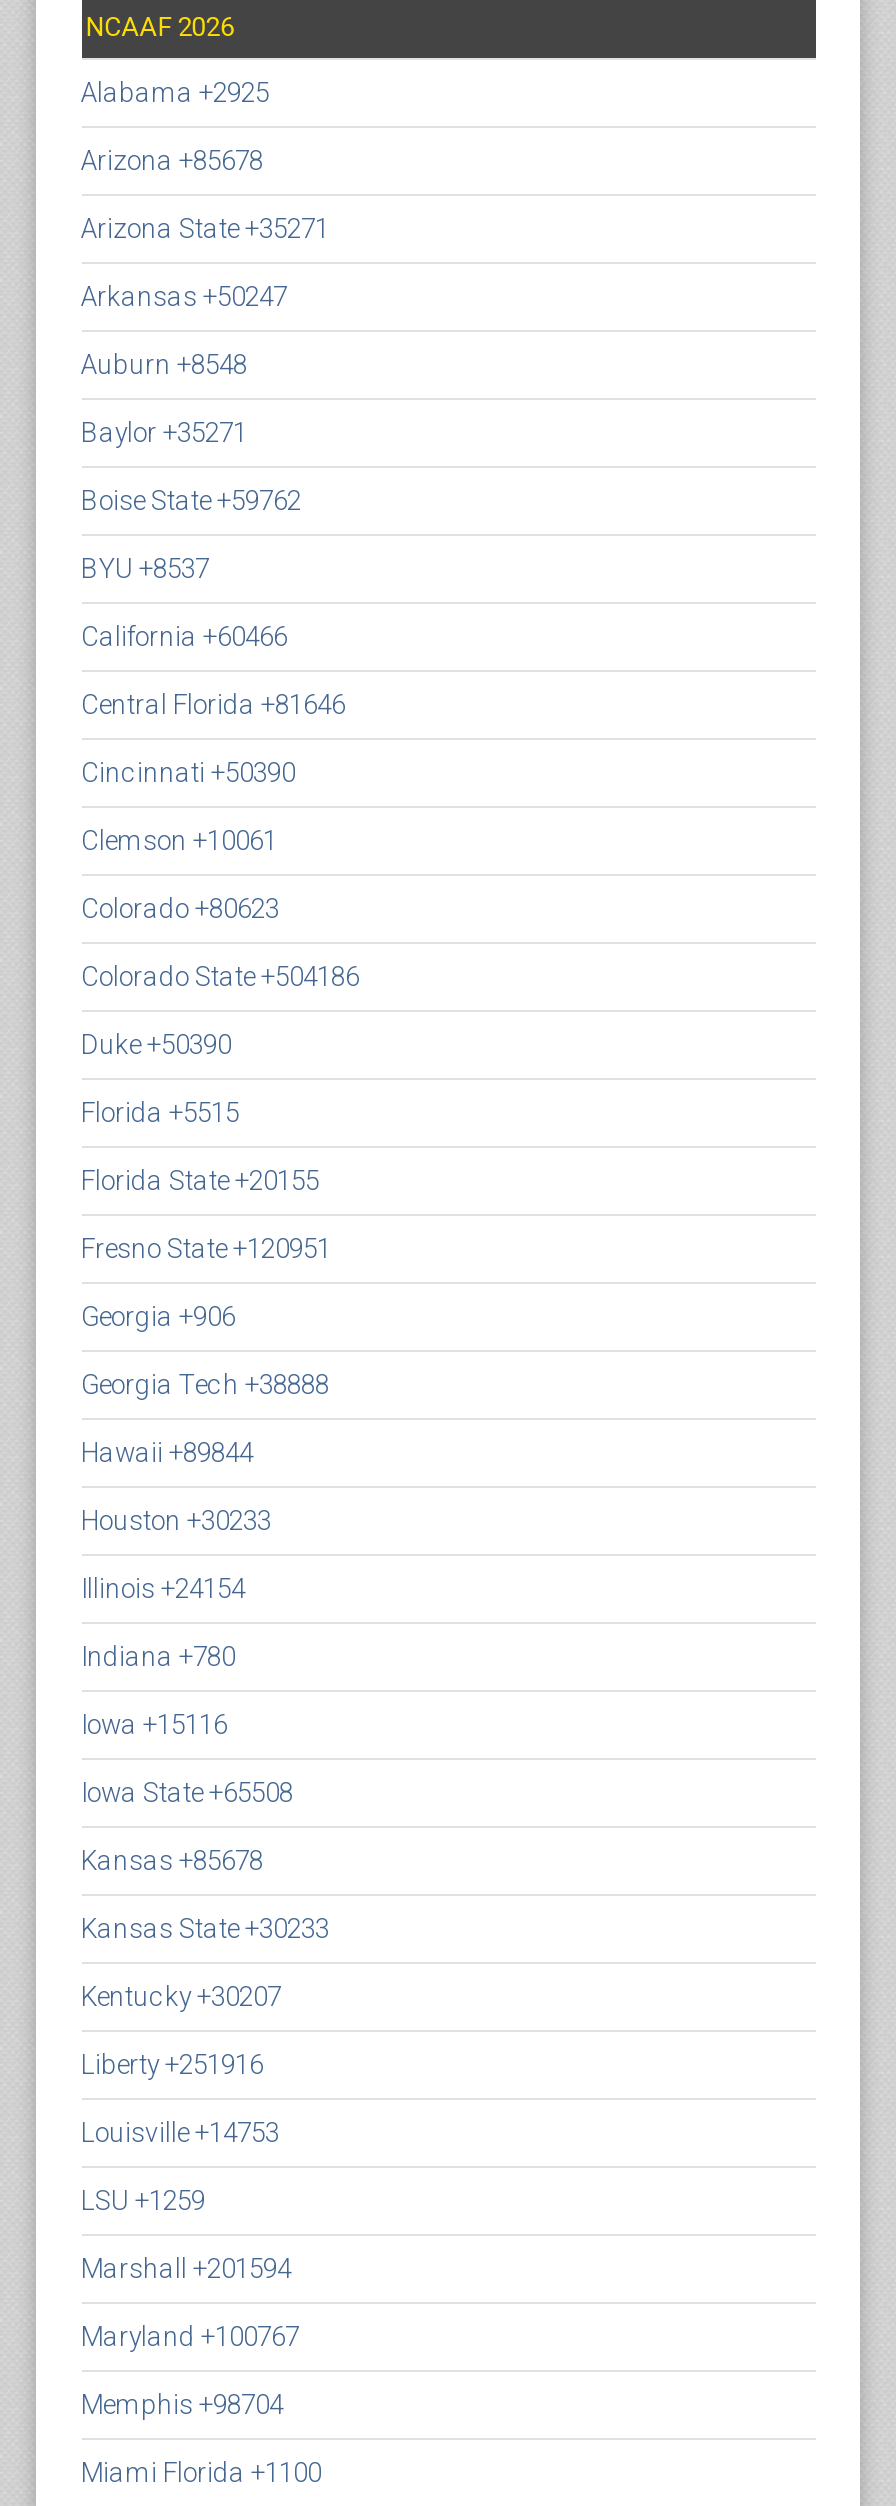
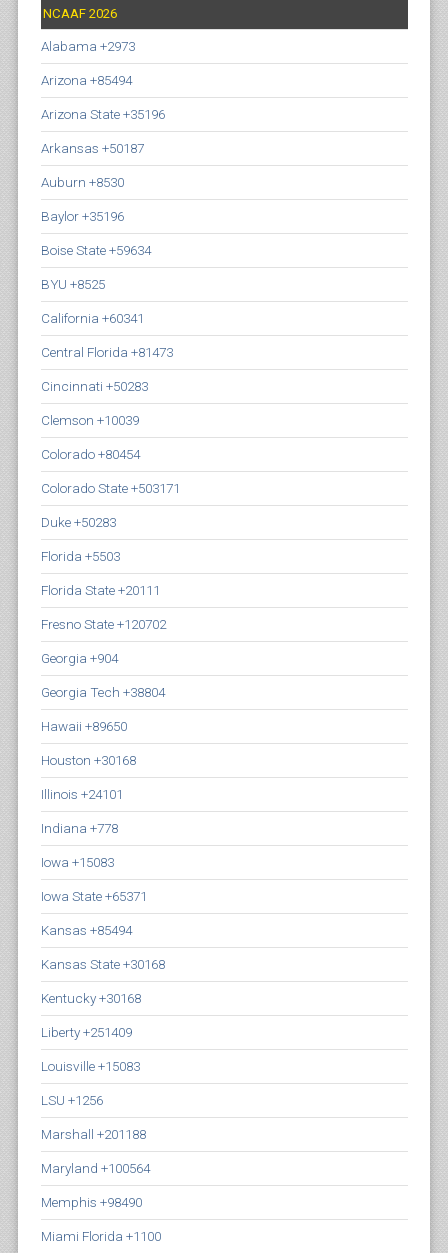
[81,76,269,108] Alabama +2925 -> [40,38,134,54] Alabama +2973
[81,144,263,176] Arizona +85678 -> [40,72,131,88] Arizona +85494
[81,212,329,244] Arizona State +35271 -> [40,106,164,122] Arizona State +35196
[81,280,287,312] Arkansas +50247 -> [40,140,143,156] Arkansas +50187
[81,348,247,380] Auburn +8548 -> [40,174,123,190] Auburn +8530
[81,416,247,448] Baylor +35271 -> [40,208,123,224] Baylor +35196
[81,484,301,516] Boise State +59762 -> [40,242,150,258] Boise State +59634
[81,552,209,584] BYU +8537 -> [40,276,104,292] BYU +8525
[81,620,287,652] California +60466 -> [40,310,143,326] California +60341
[81,688,345,720] Central Florida +81646 -> [40,344,172,360] Central Florida +81473
[81,756,295,788] Cincinnati +50390 -> [40,378,147,394] Cincinnati +50283
[81,824,277,856] Clemson +10061 -> [40,412,138,428] Clemson +10039
[81,892,279,924] Colorado +80623 -> [40,446,139,462] Colorado +80454
[81,960,359,992] Colorado State +504186 -> [40,480,179,496] Colorado State +503171
[81,1028,231,1060] Duke +50390 -> [40,514,115,530] Duke +50283
[81,1096,239,1128] Florida +5515 -> [40,548,119,564] Florida +5503
[81,1164,319,1196] Florida State +20155 -> [40,582,159,598] Florida State +20111
[81,1232,331,1264] Fresno State +120951 -> [40,616,165,632] Fresno State +120702
[81,1300,235,1332] Georgia +906 -> [40,650,117,666] Georgia +904
[81,1368,329,1400] Georgia Tech +38888 -> [40,684,164,700] Georgia Tech +38804
[81,1436,253,1468] Hawaii +89844 -> [40,718,126,734] Hawaii +89650
[81,1504,271,1536] Houston +30233 -> [40,752,135,768] Houston +30168
[81,1572,245,1604] Illinois +24154 -> [40,786,122,802] Illinois +24101
[81,1640,235,1672] Indiana +780 -> [40,820,117,836] Indiana +778
[81,1708,227,1740] Iowa +15116 -> [40,854,113,870] Iowa +15083
[81,1776,293,1808] Iowa State +65508 -> [40,888,146,904] Iowa State +65371
[81,1844,263,1876] Kansas +85678 -> [40,922,131,938] Kansas +85494
[81,1912,329,1944] Kansas State +30233 -> [40,956,164,972] Kansas State +30168
[81,1980,281,2012] Kentucky +30207 -> [40,990,140,1006] Kentucky +30168
[81,2048,263,2080] Liberty +251916 -> [40,1024,131,1040] Liberty +251409
[81,2116,279,2148] Louisville +14753 -> [40,1058,139,1074] Louisville +15083
[81,2184,205,2216] LSU +1259 -> [40,1092,102,1108] LSU +1256
[81,2252,291,2284] Marshall +201594 -> [40,1126,145,1142] Marshall +201188
[81,2320,299,2352] Maryland +100767 -> [40,1160,149,1176] Maryland +100564
[81,2388,283,2420] Memphis +98704 -> [40,1194,141,1210] Memphis +98490

